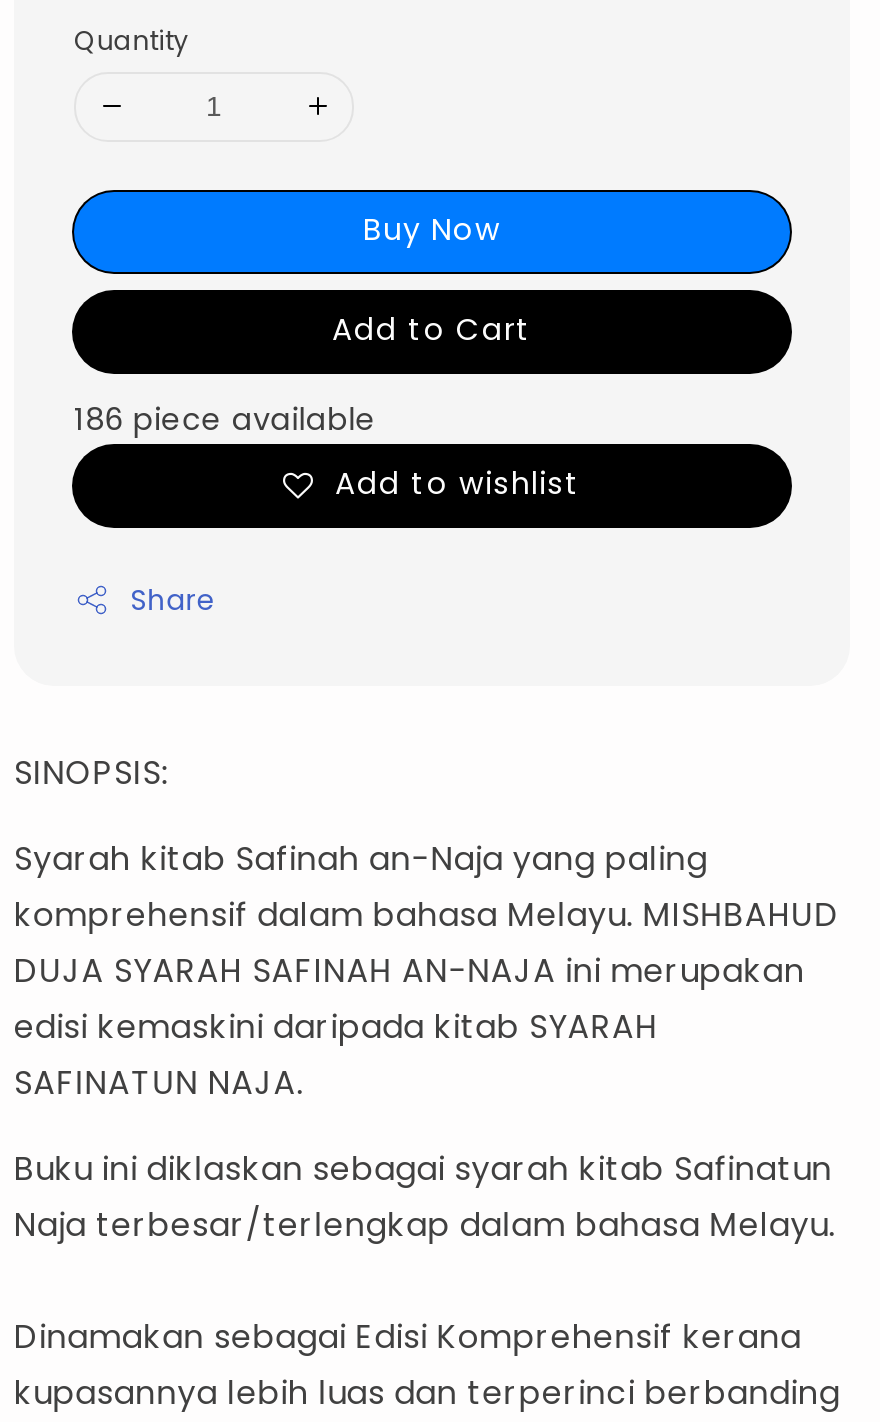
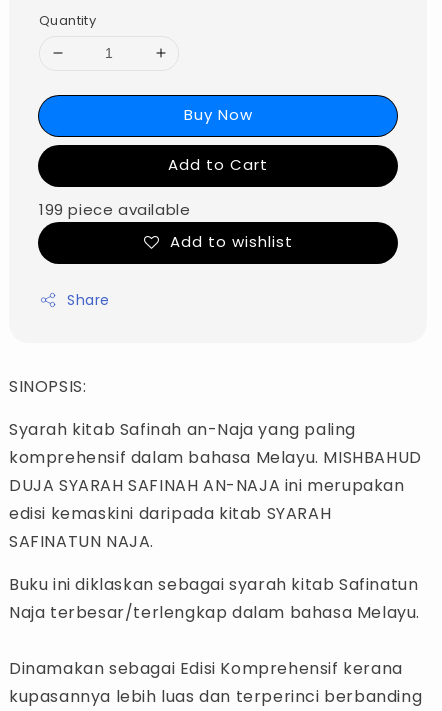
[74,397,377,439] 186 piece available -> [39,199,190,220] 199 piece available

